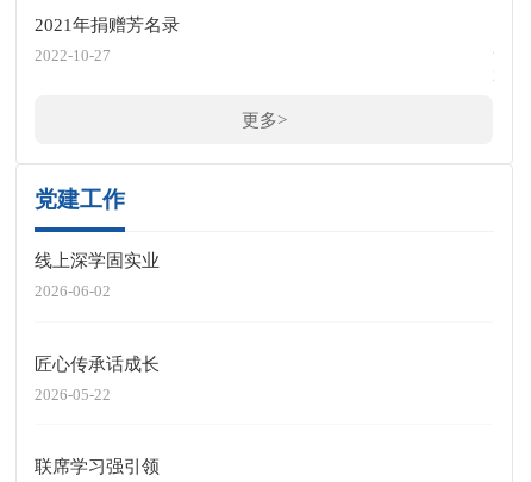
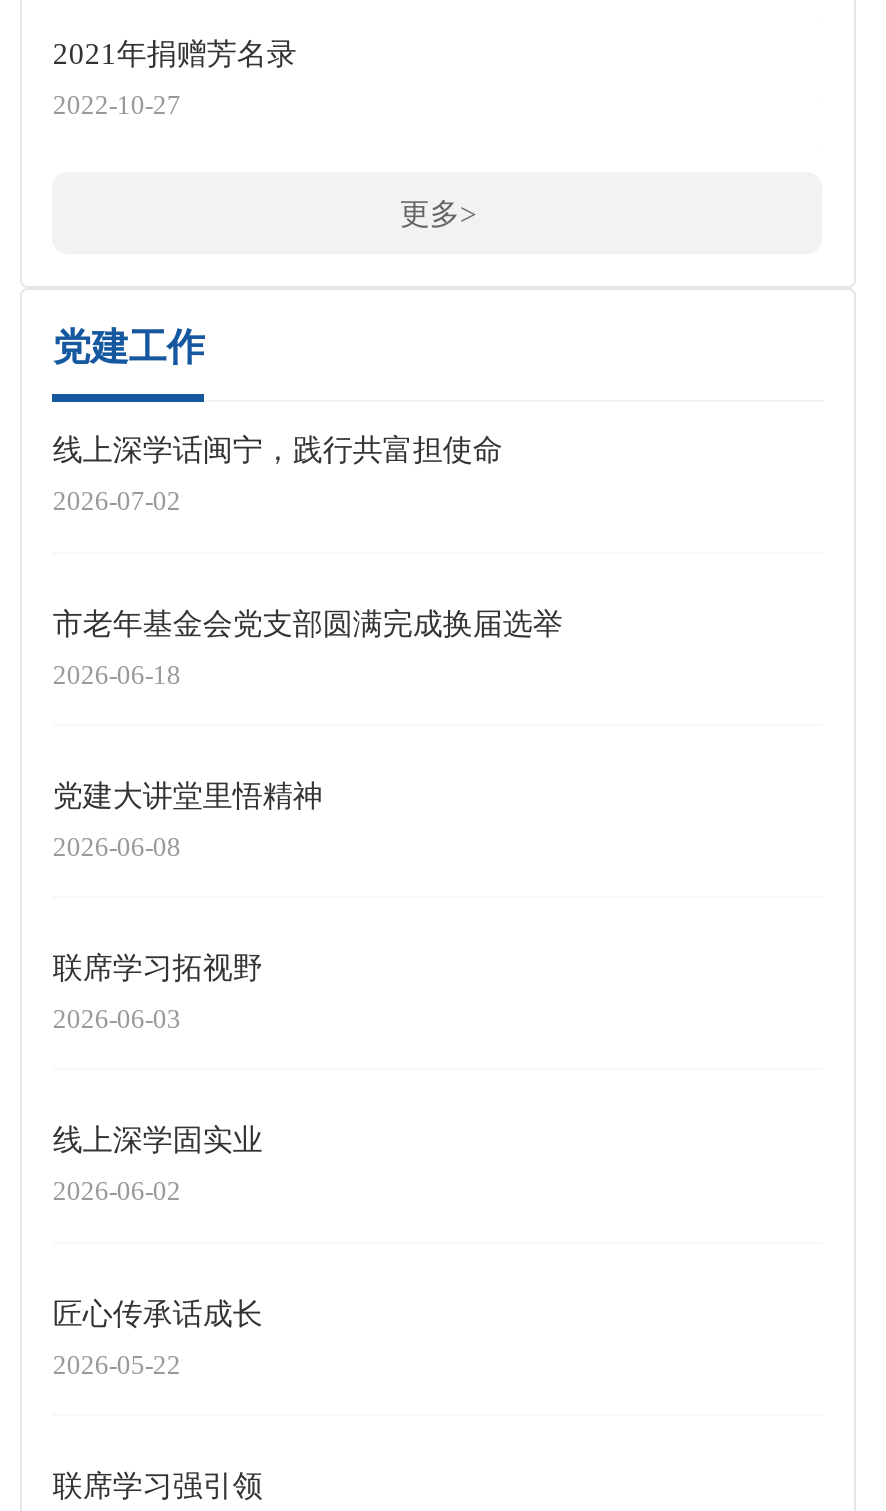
none -> [53,433,503,517] 线上深学话闽宁，践行共富担使命 | 2026-07-02
none -> [53,605,563,689] 市老年基金会党支部圆满完成换届选举 | 2026-06-18
none -> [53,778,323,862] 党建大讲堂里悟精神 | 2026-06-08
none -> [53,950,263,1034] 联席学习拓视野 | 2026-06-03

